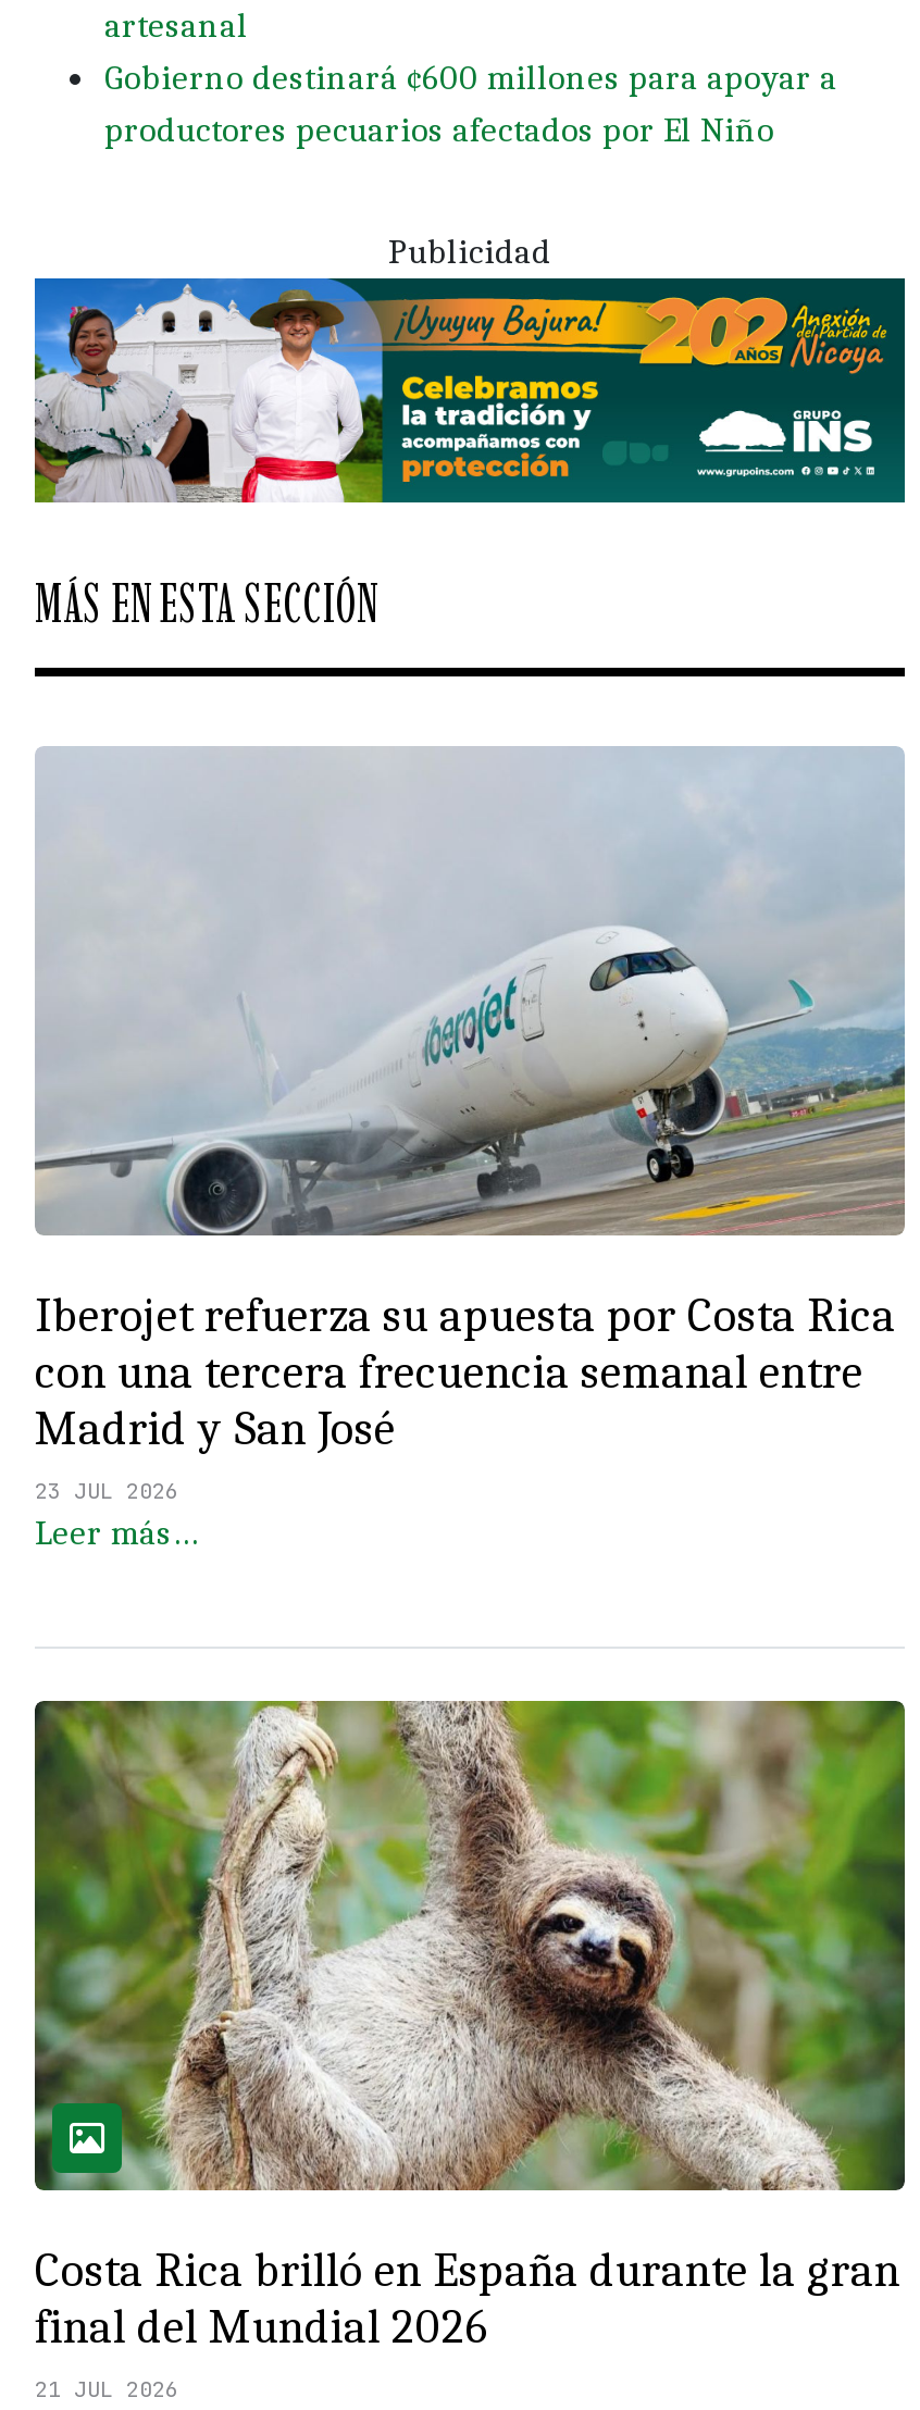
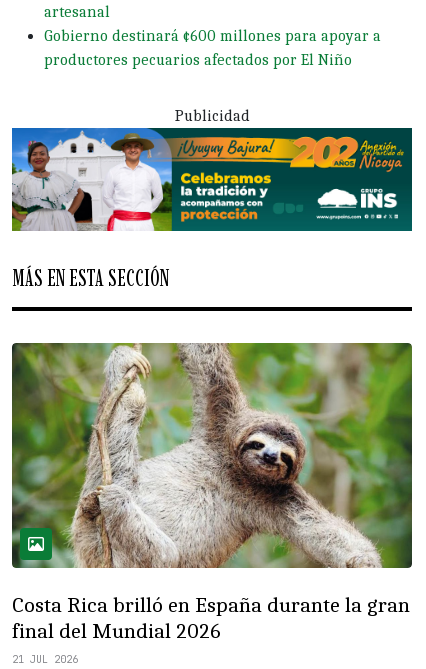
[35,746,907,1553] [image] | Iberojet refuerza su apuesta por Costa Rica | con una tercera frecuencia semanal entre | Madrid y San José | 23 JUL 2026 | Leer más… -> none

